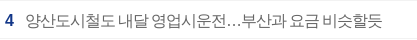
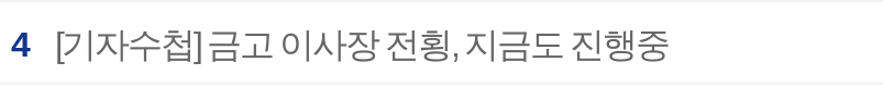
[25,12,382,29] 양산도시철도 내달 영업시운전…부산과 요금 비슷할듯 -> [55,26,669,63] [기자수첩] 금고 이사장 전횡, 지금도 진행중

